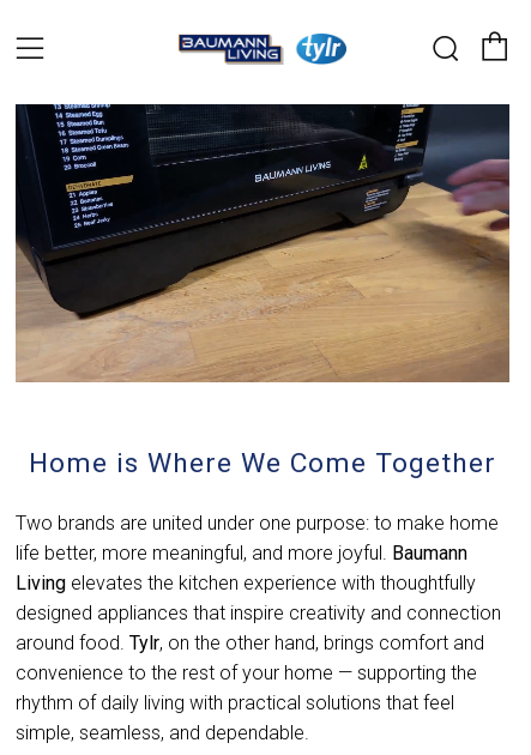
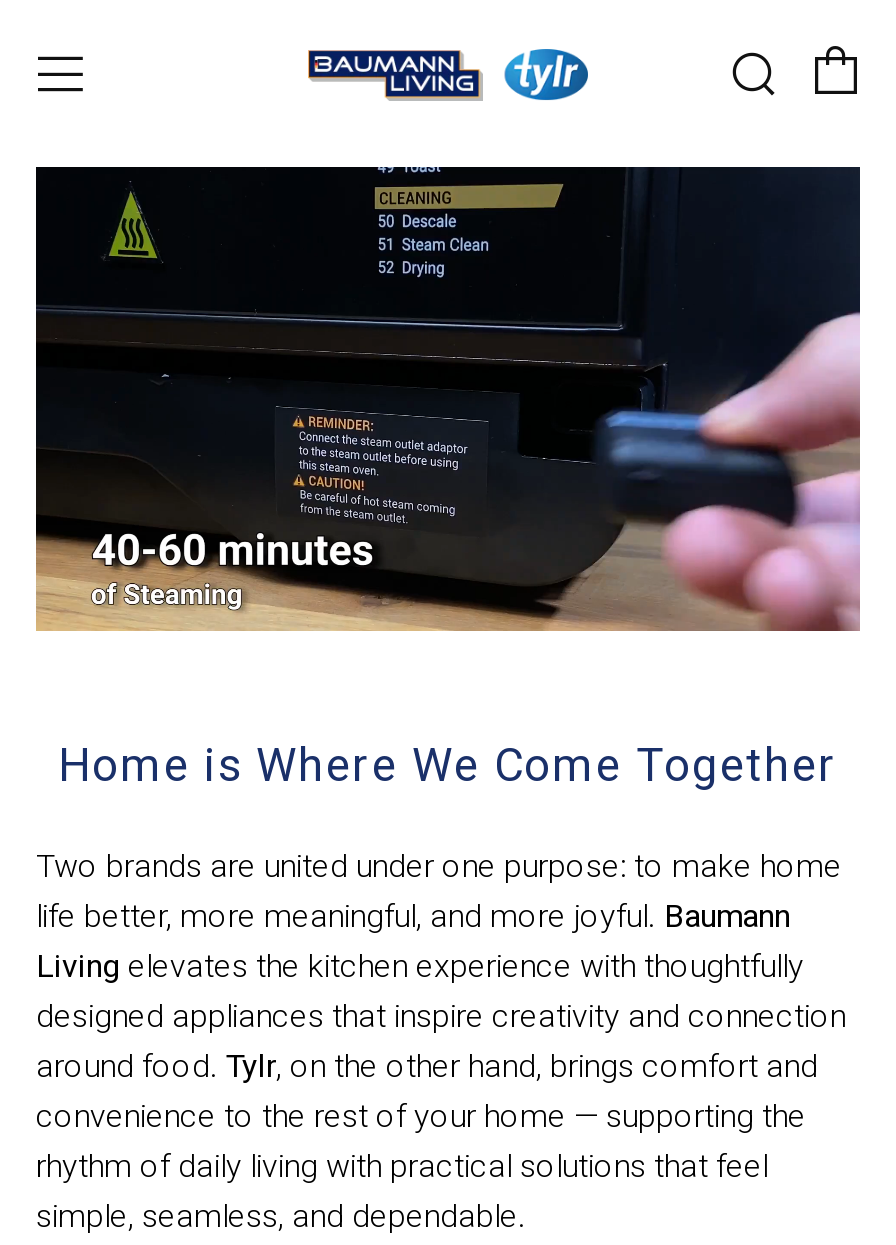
[14,103,511,382] [image] -> [34,165,860,631] [image]

